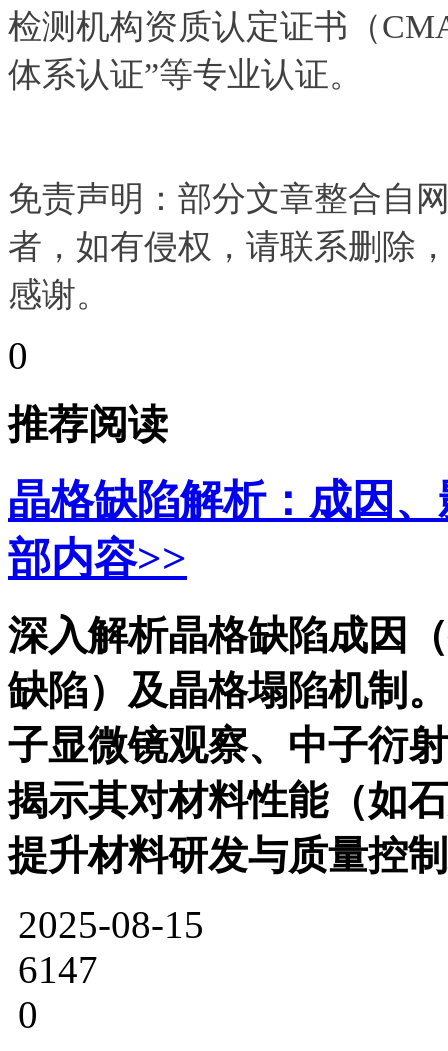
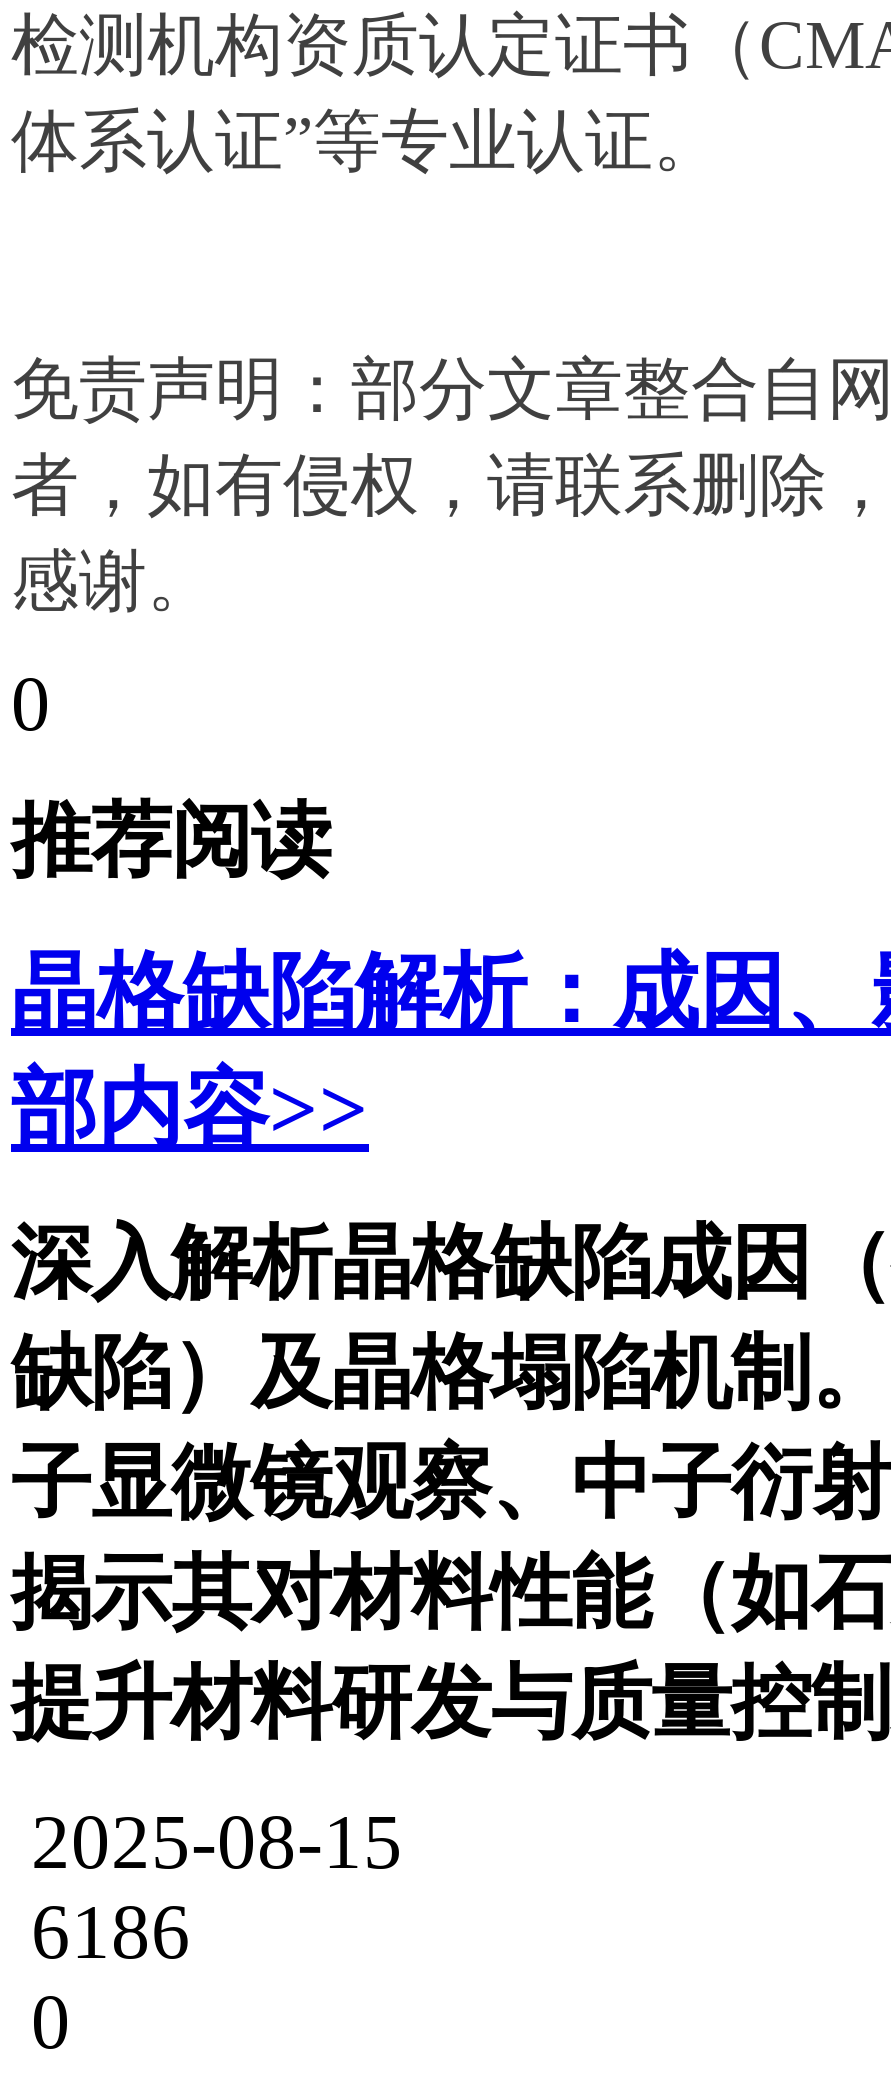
[8,948,98,991] 6147 -> [11,1887,191,1973] 6186

